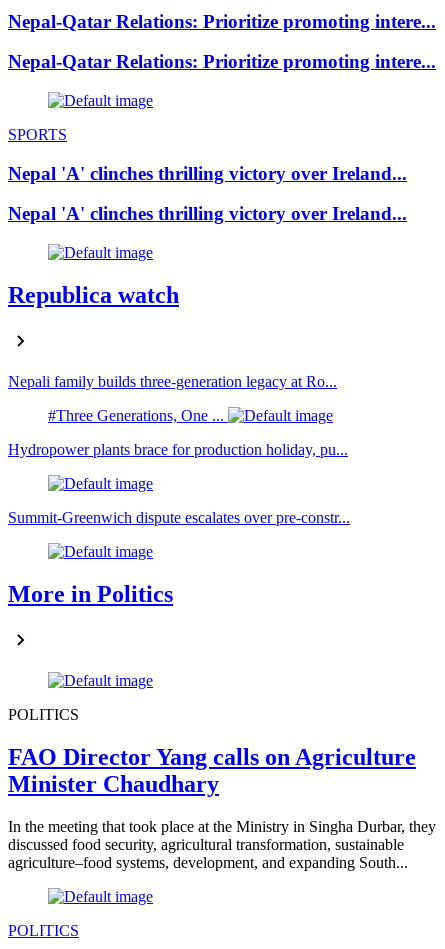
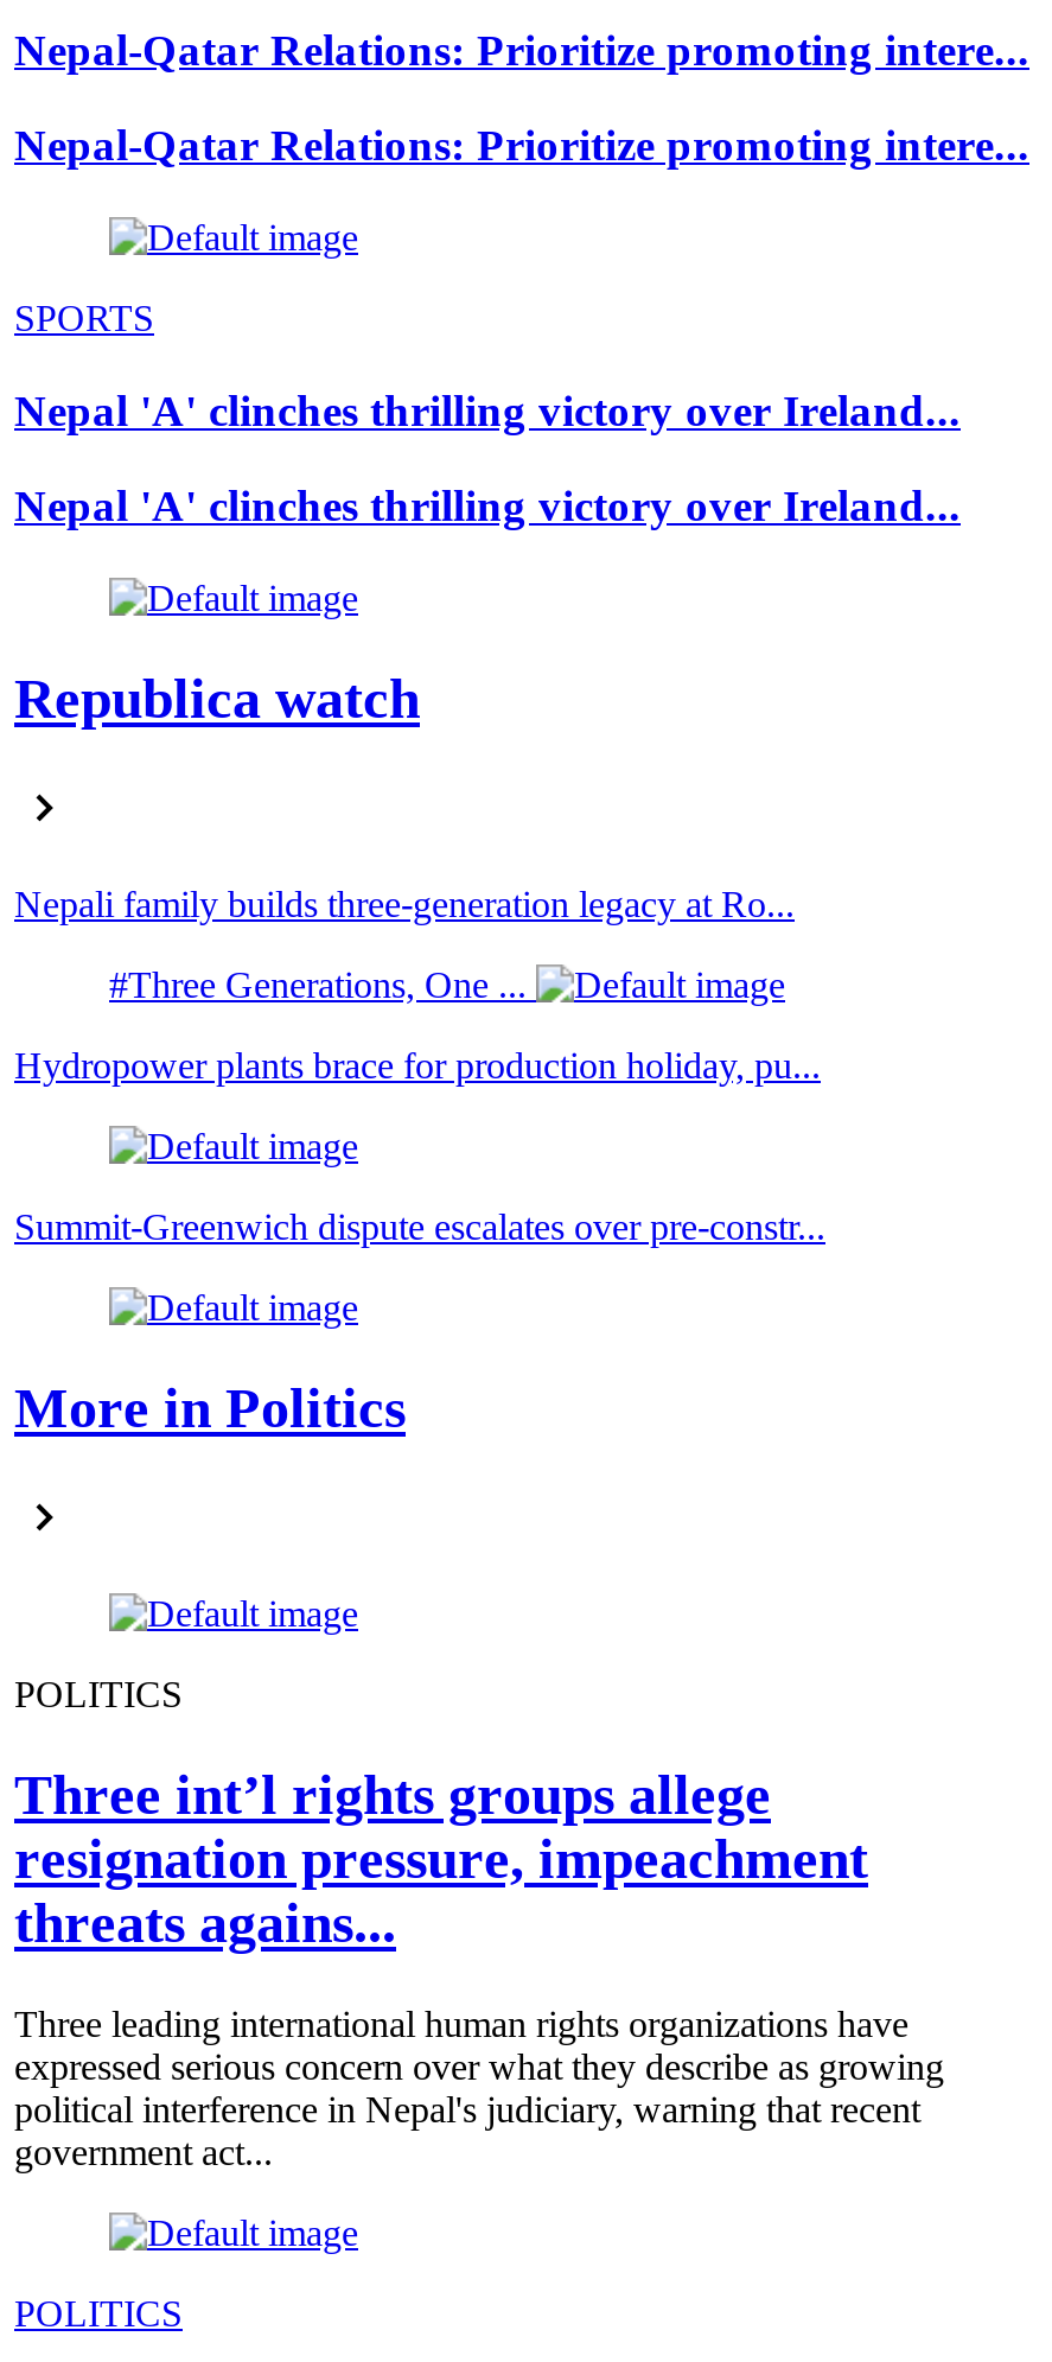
[8,744,416,797] FAO Director Yang calls on Agriculture | Minister Chaudhary -> [14,1763,868,1953] Three int’l rights groups allege | resignation pressure, impeachment | threats agains...
[8,817,436,870] In the meeting that took place at the Ministry in Singha Durbar, they | discussed food security, agricultural transformation, sustainable | agriculture–food systems, development, and expanding South... -> [14,2003,944,2171] Three leading international human rights organizations have | expressed serious concern over what they describe as growing | political interference in Nepal's judiciary, warning that recent | government act...

